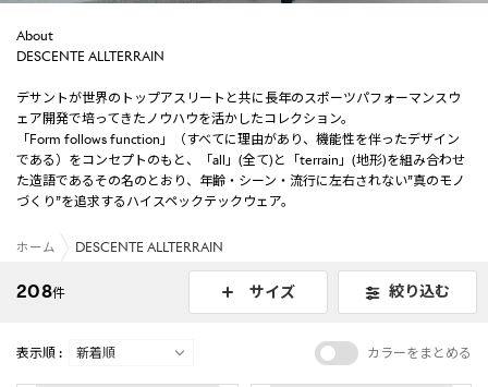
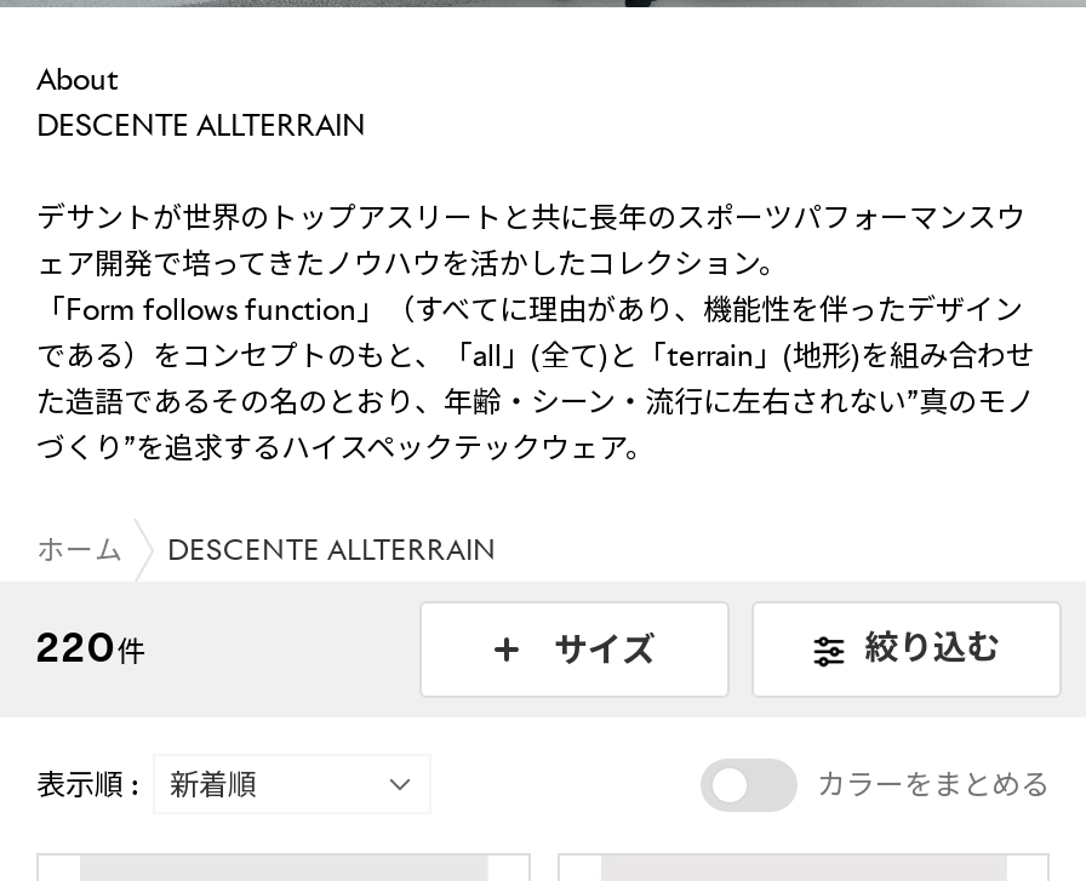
[16,280,66,303] 208件 -> [36,623,147,674] 220件

